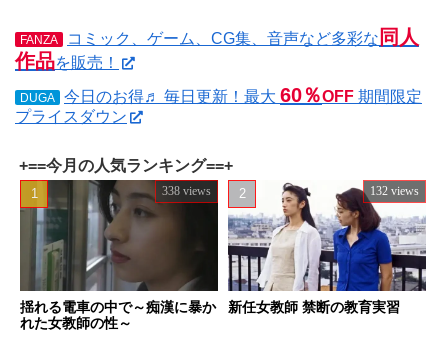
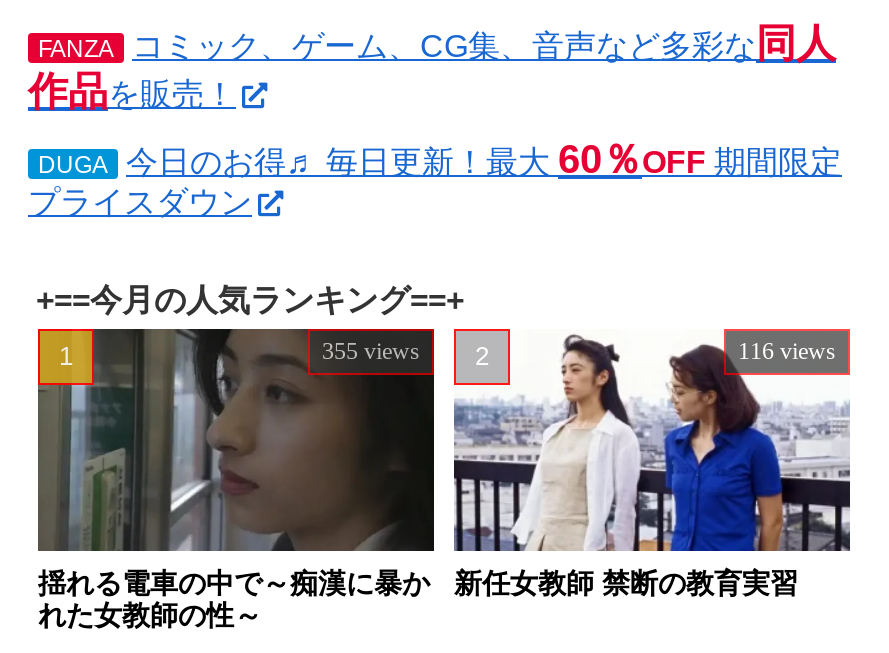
[162,184,211,198] 338 views -> [322,337,420,365] 355 views
[370,184,419,198] 132 views -> [738,337,836,365] 116 views

